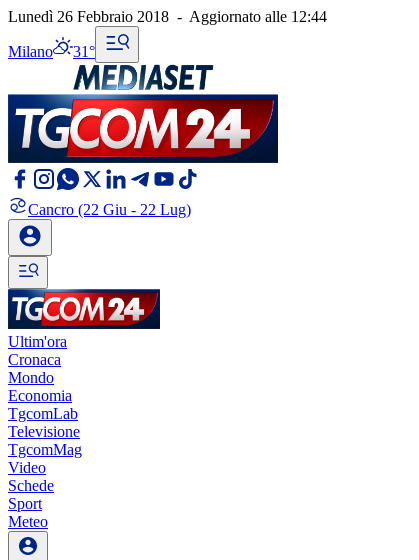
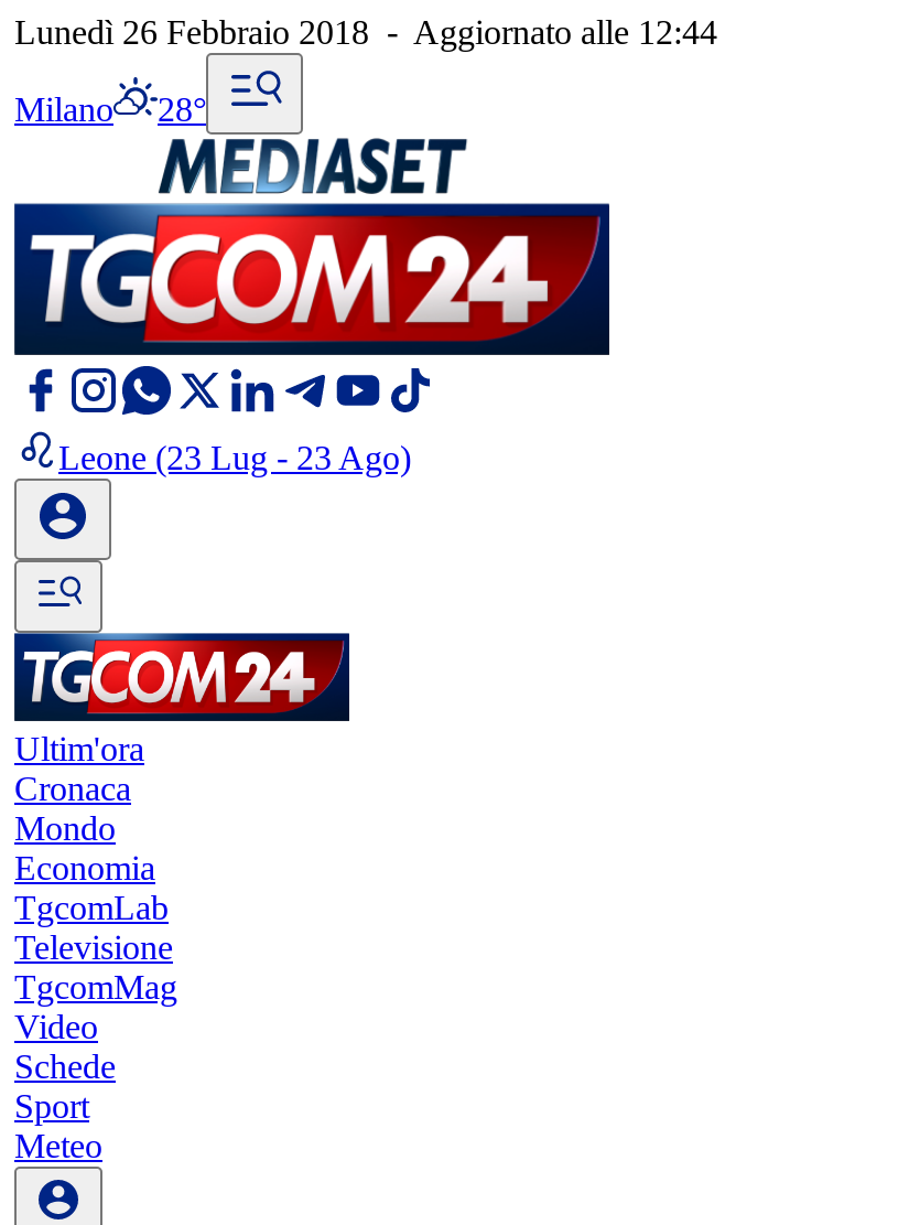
[8,43,95,60] Milano 31° -> [14,90,206,128] Milano 28°
[28,201,191,218] Cancro (22 Giu - 22 Lug) -> [58,439,411,476] Leone (23 Lug - 23 Ago)

